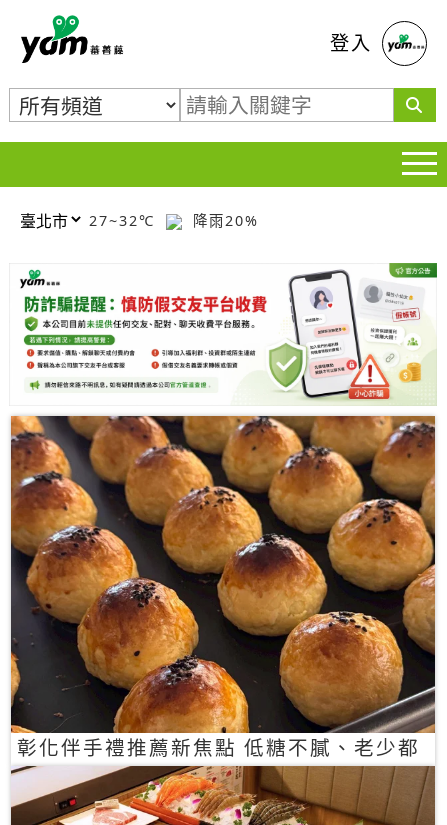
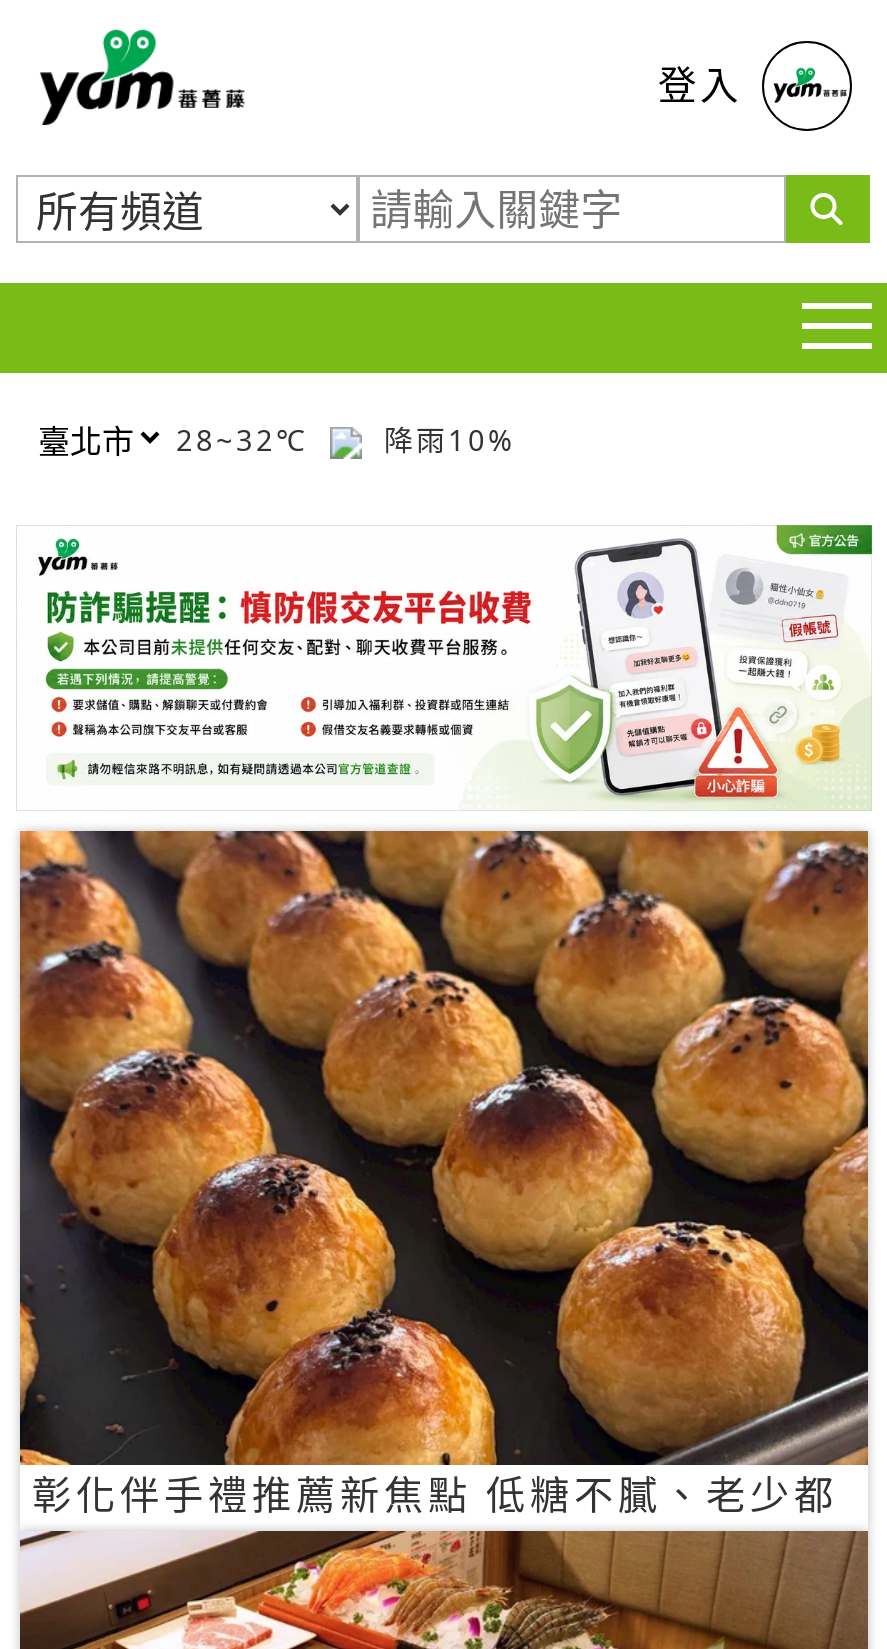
[89,210,161,229] 27~32℃ -> [176,420,320,458] 28~32℃
[187,210,259,229] 降雨20% -> [372,420,516,458] 降雨10%

